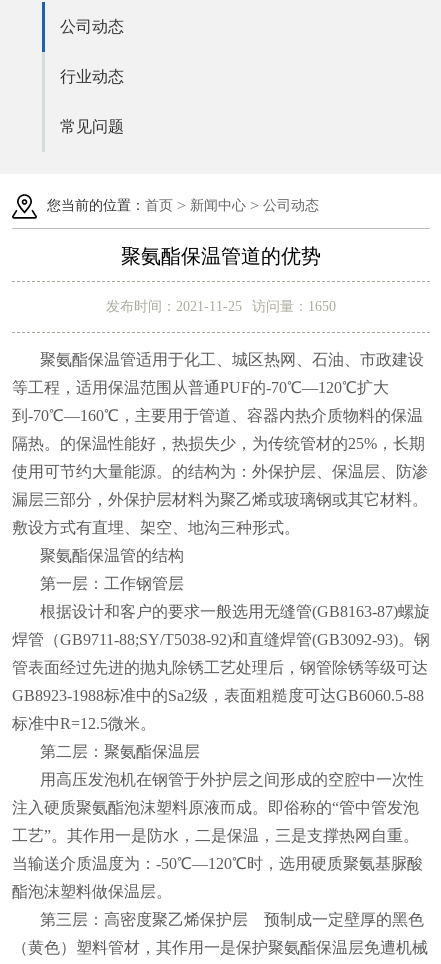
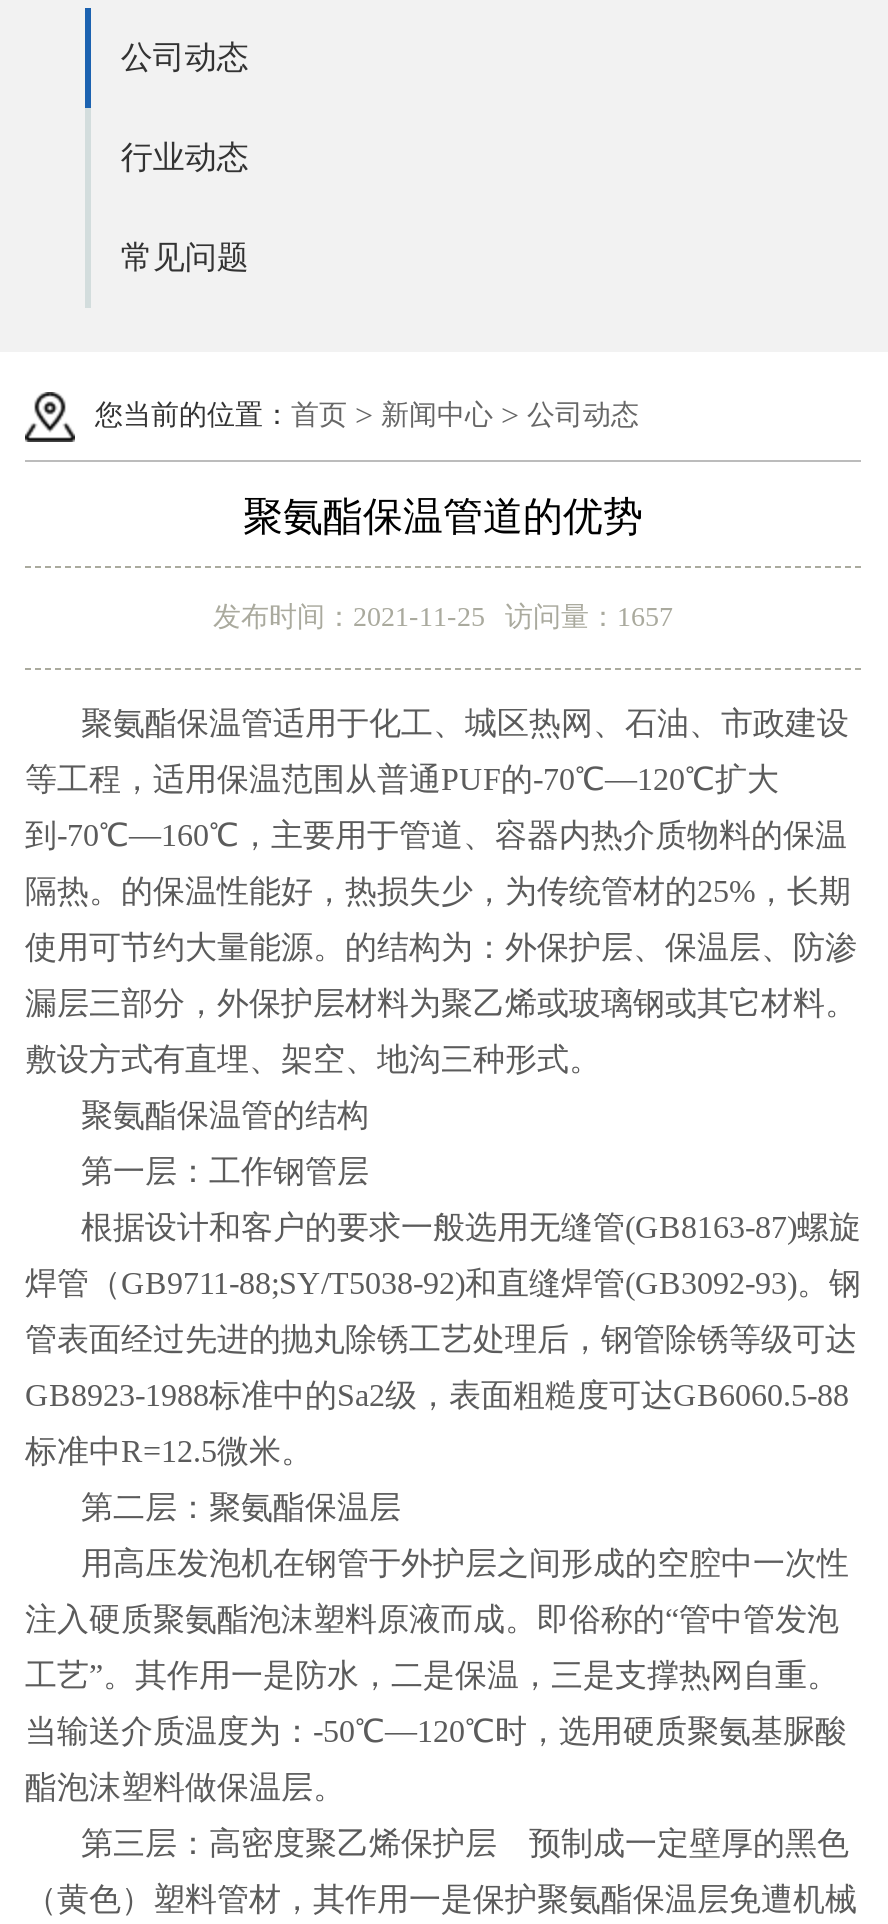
[106,299,336,314] 发布时间：2021-11-25 访问量：1650 -> [213,602,673,632] 发布时间：2021-11-25 访问量：1657

